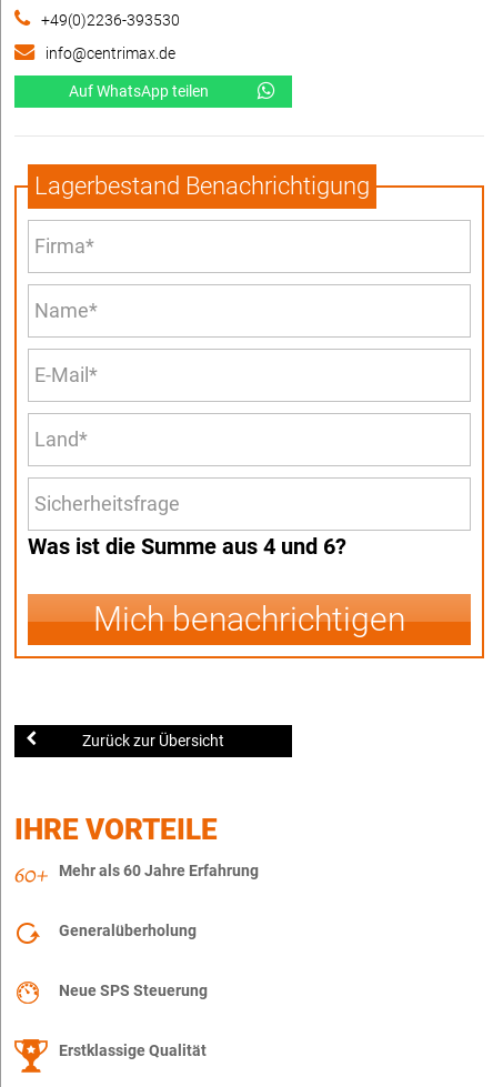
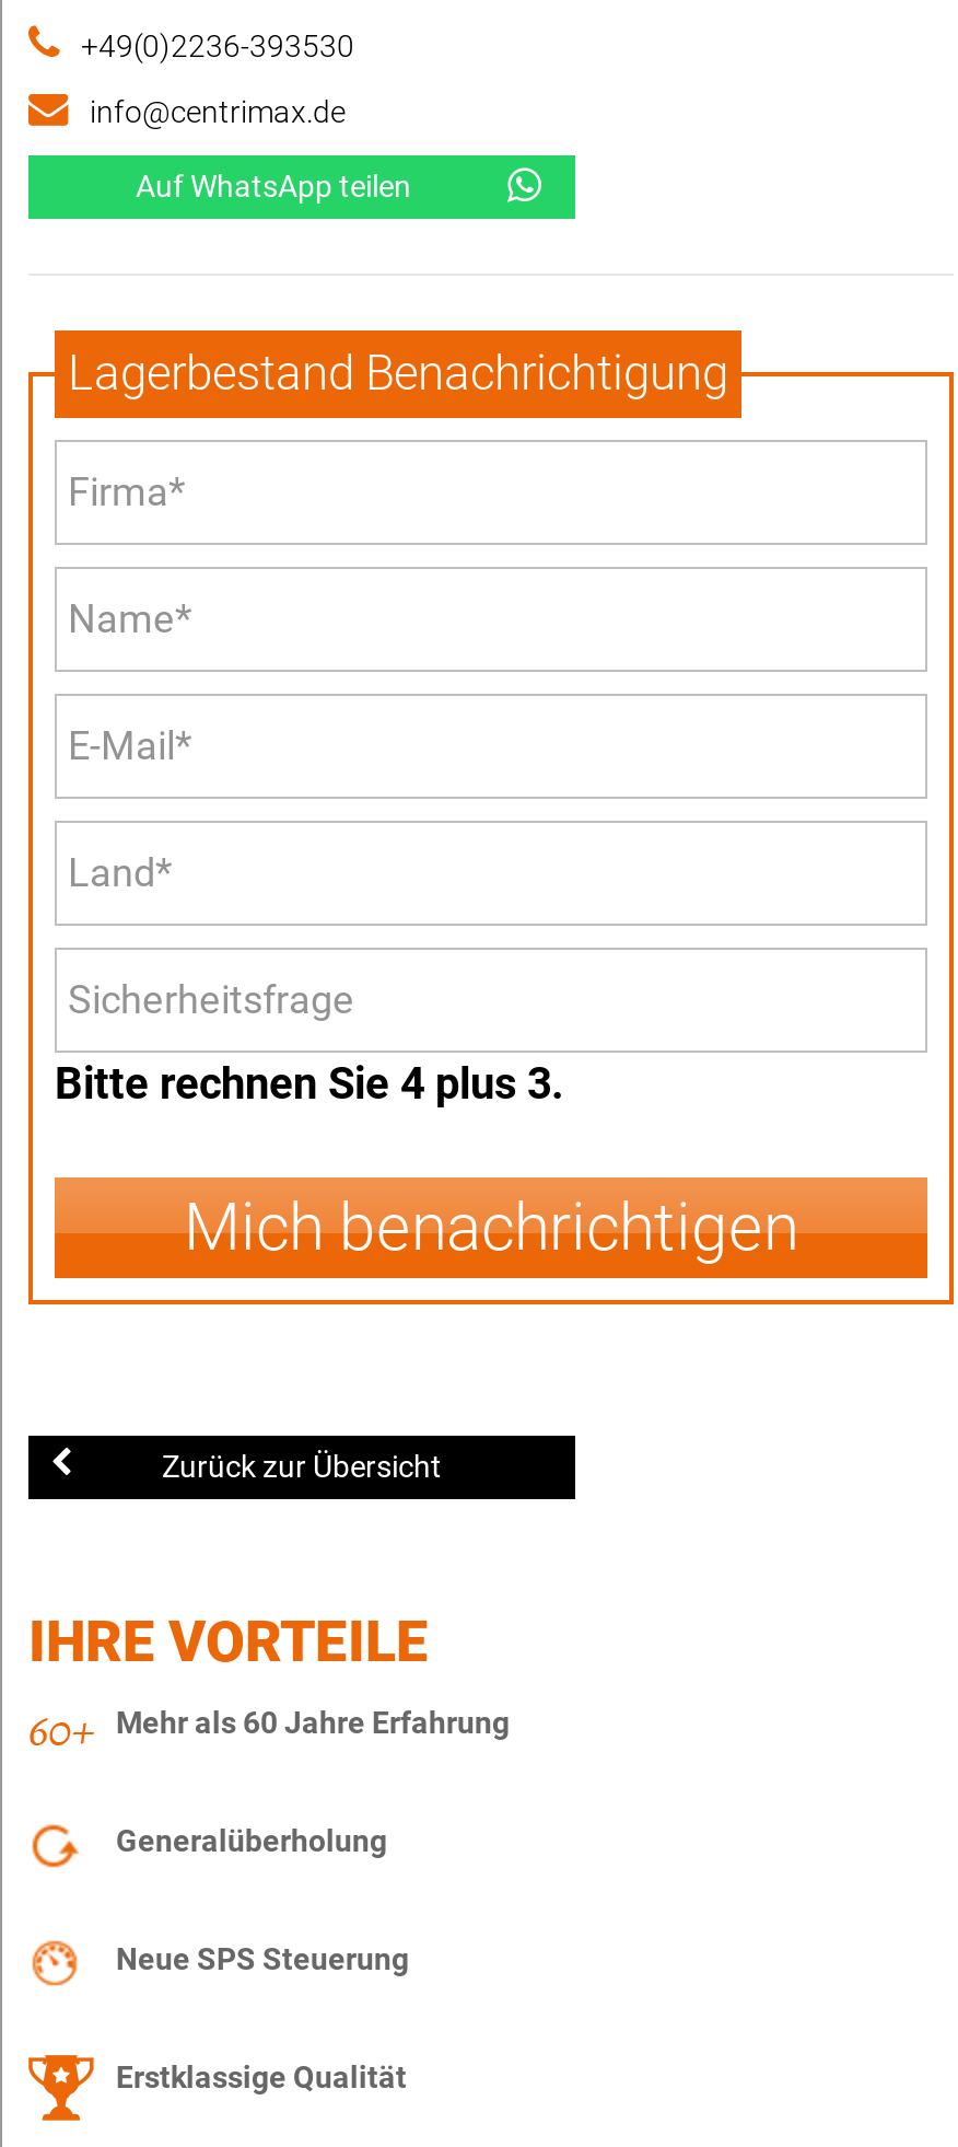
[28,533,346,559] Was ist die Summe aus 4 und 6? -> [55,1056,564,1109] Bitte rechnen Sie 4 plus 3.

